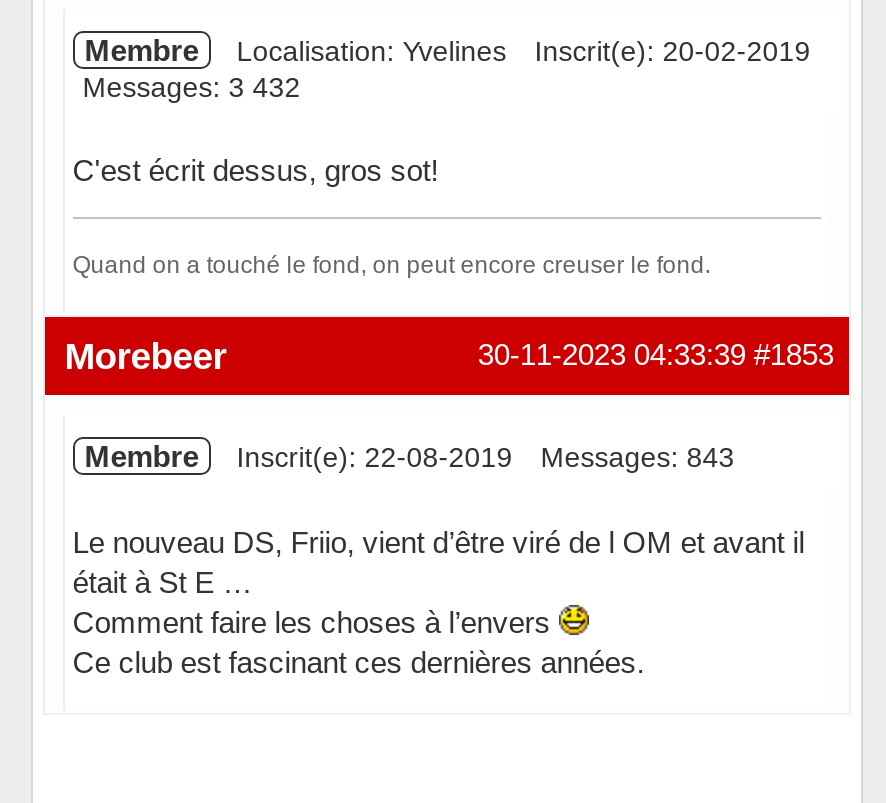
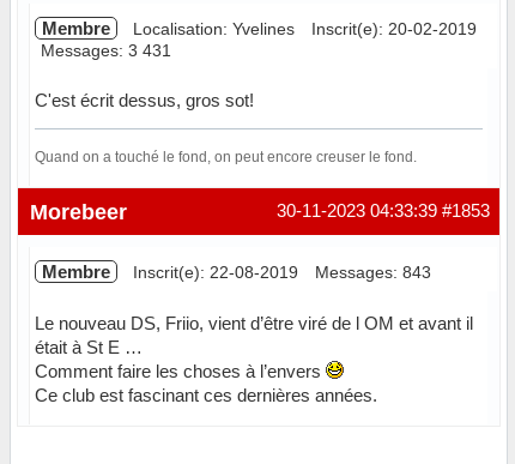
[82,70,300,102] Messages: 3 432 -> [40,40,171,59] Messages: 3 431

